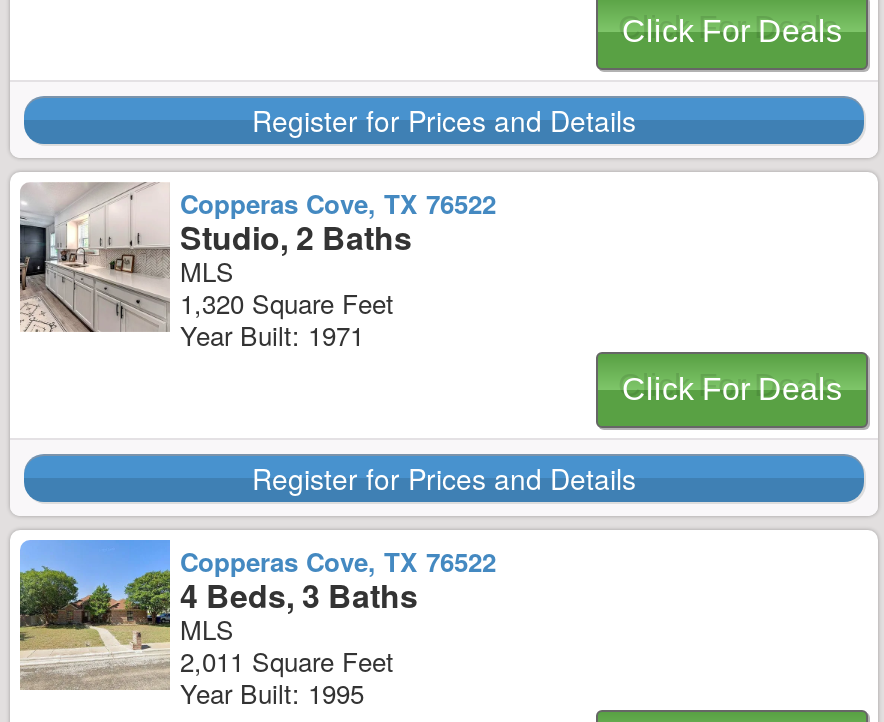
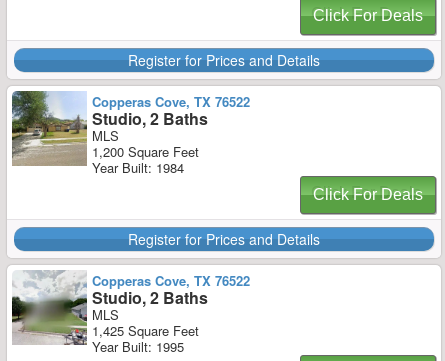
[20,182,394,334] [image] | 1,320 Square Feet -> [11,90,199,166] [image] | 1,200 Square Feet
[180,316,364,354] Year Built: 1971 -> [92,158,184,177] Year Built: 1984
[18,538,418,690] [image] | 4 Beds, 3 Baths -> [11,270,208,345] [image] | Studio, 2 Baths
[180,642,394,680] 2,011 Square Feet -> [92,321,199,340] 1,425 Square Feet

